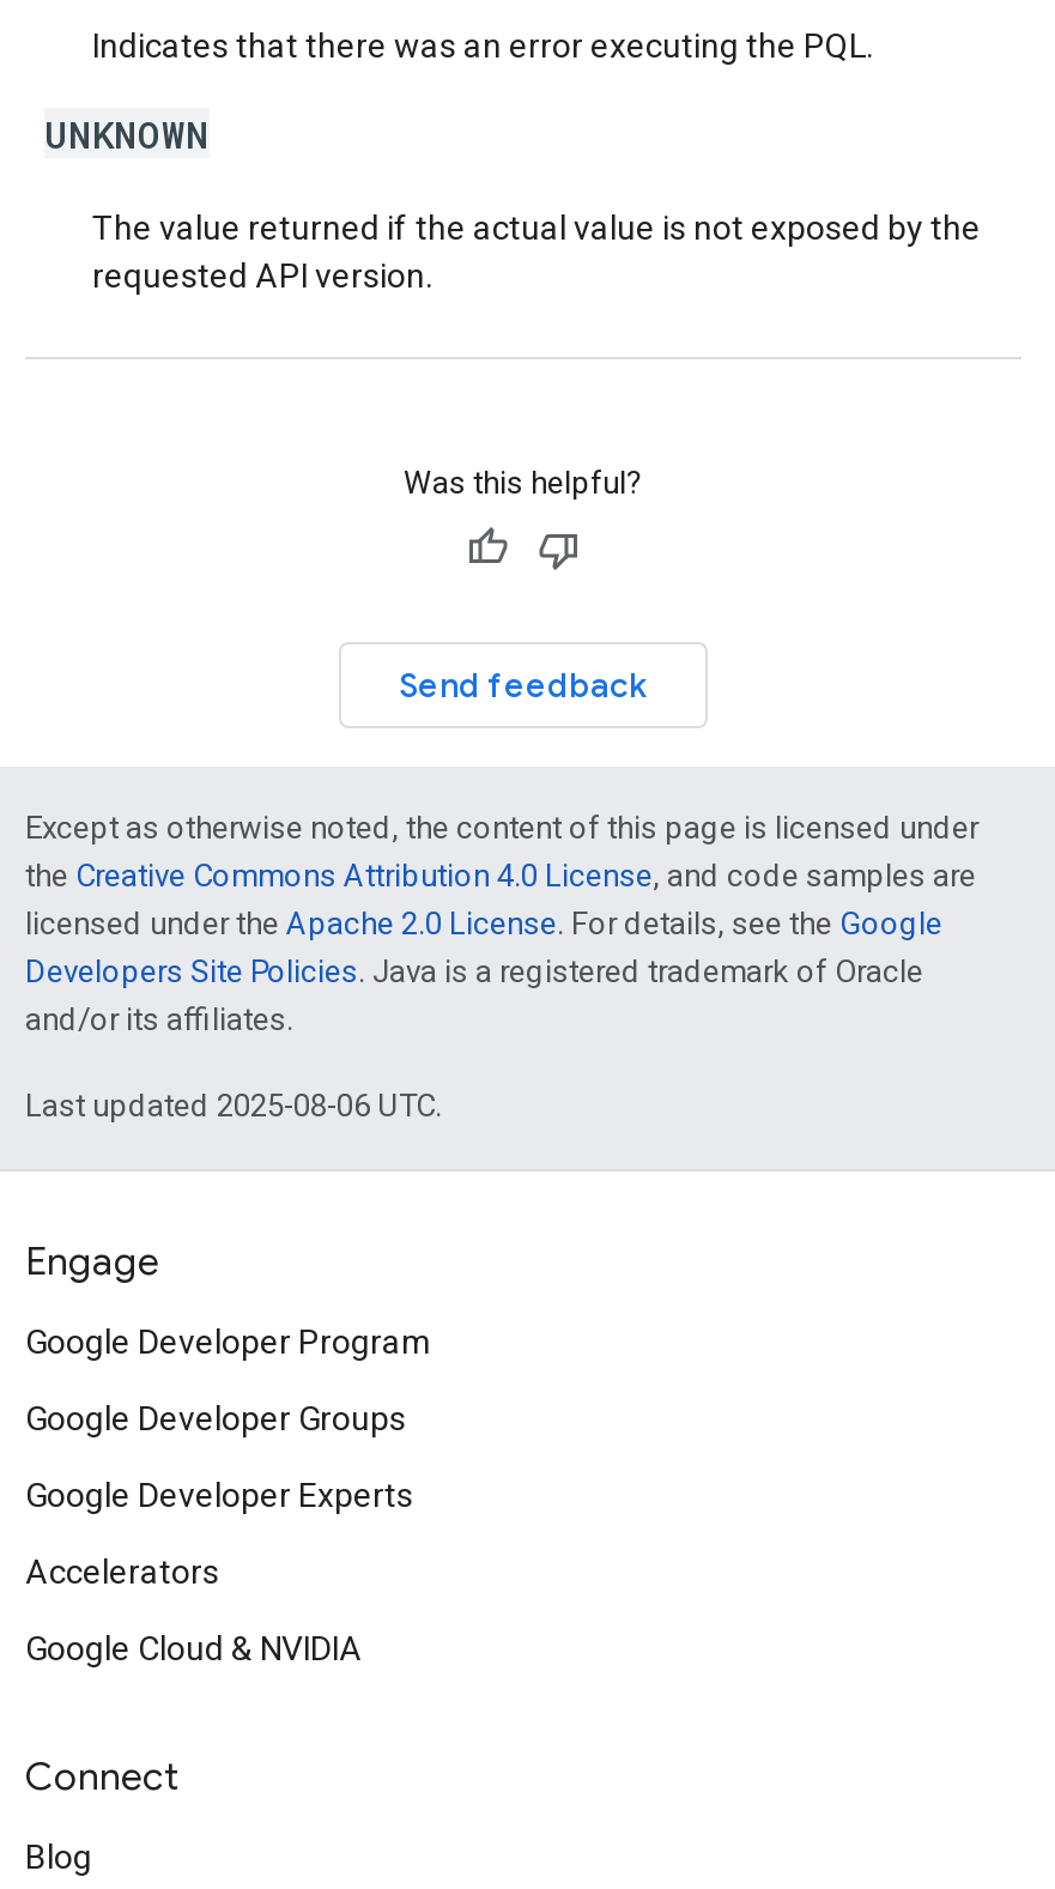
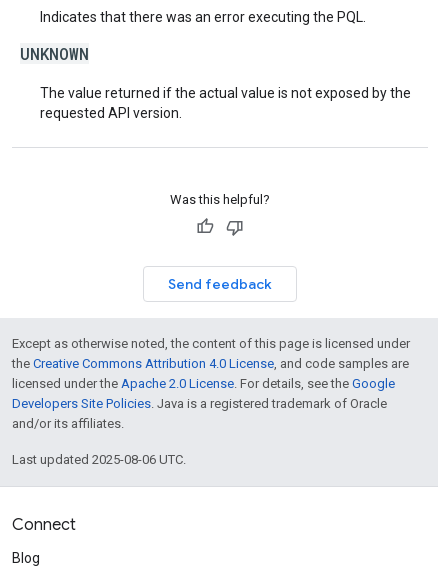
[25,1239,432,1667] Engage | Google Developer Program | Google Developer Groups | Google Developer Experts | Accelerators | Google Cloud & NVIDIA -> none

